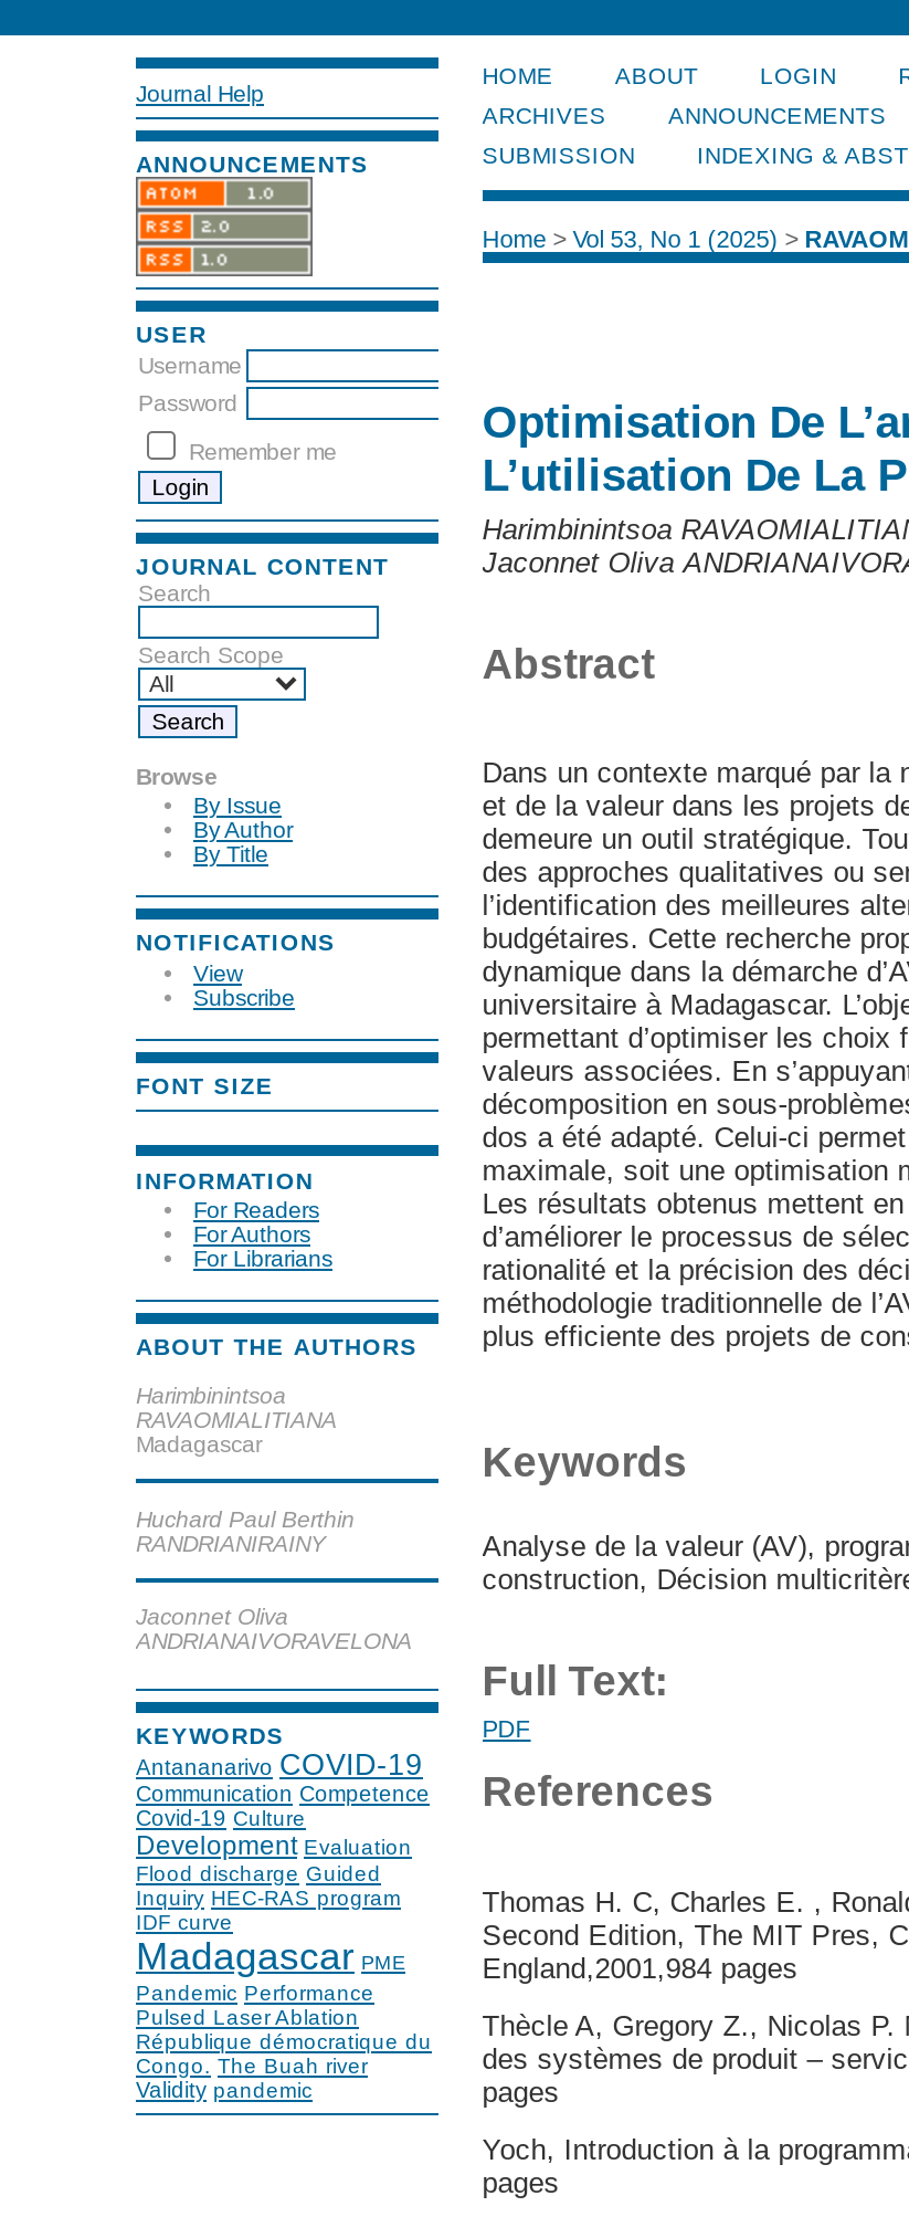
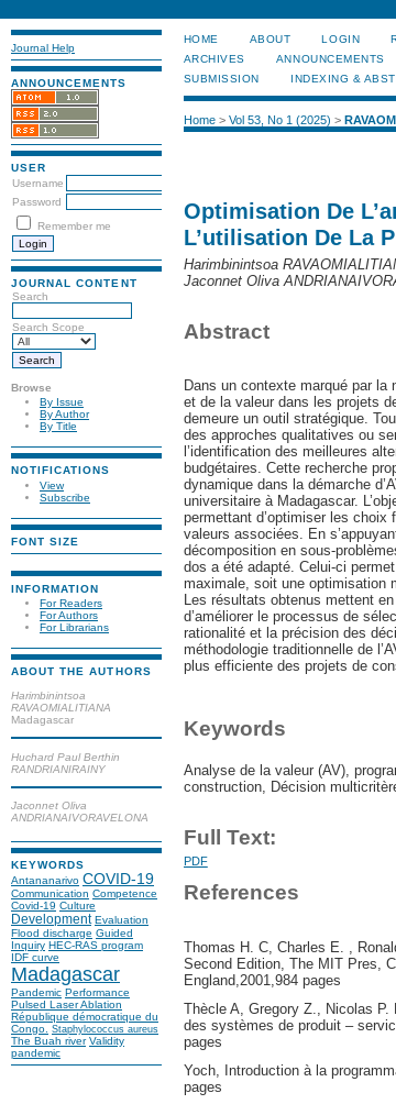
[136,1934,405,1979] Madagascar PME -> [11,963,120,985] Madagascar
[136,2054,368,2102] Congo. The Buah river | Validity pandemic -> [11,1023,158,1059] Congo. Staphylococcus aureus | The Buah river Validity | pandemic

